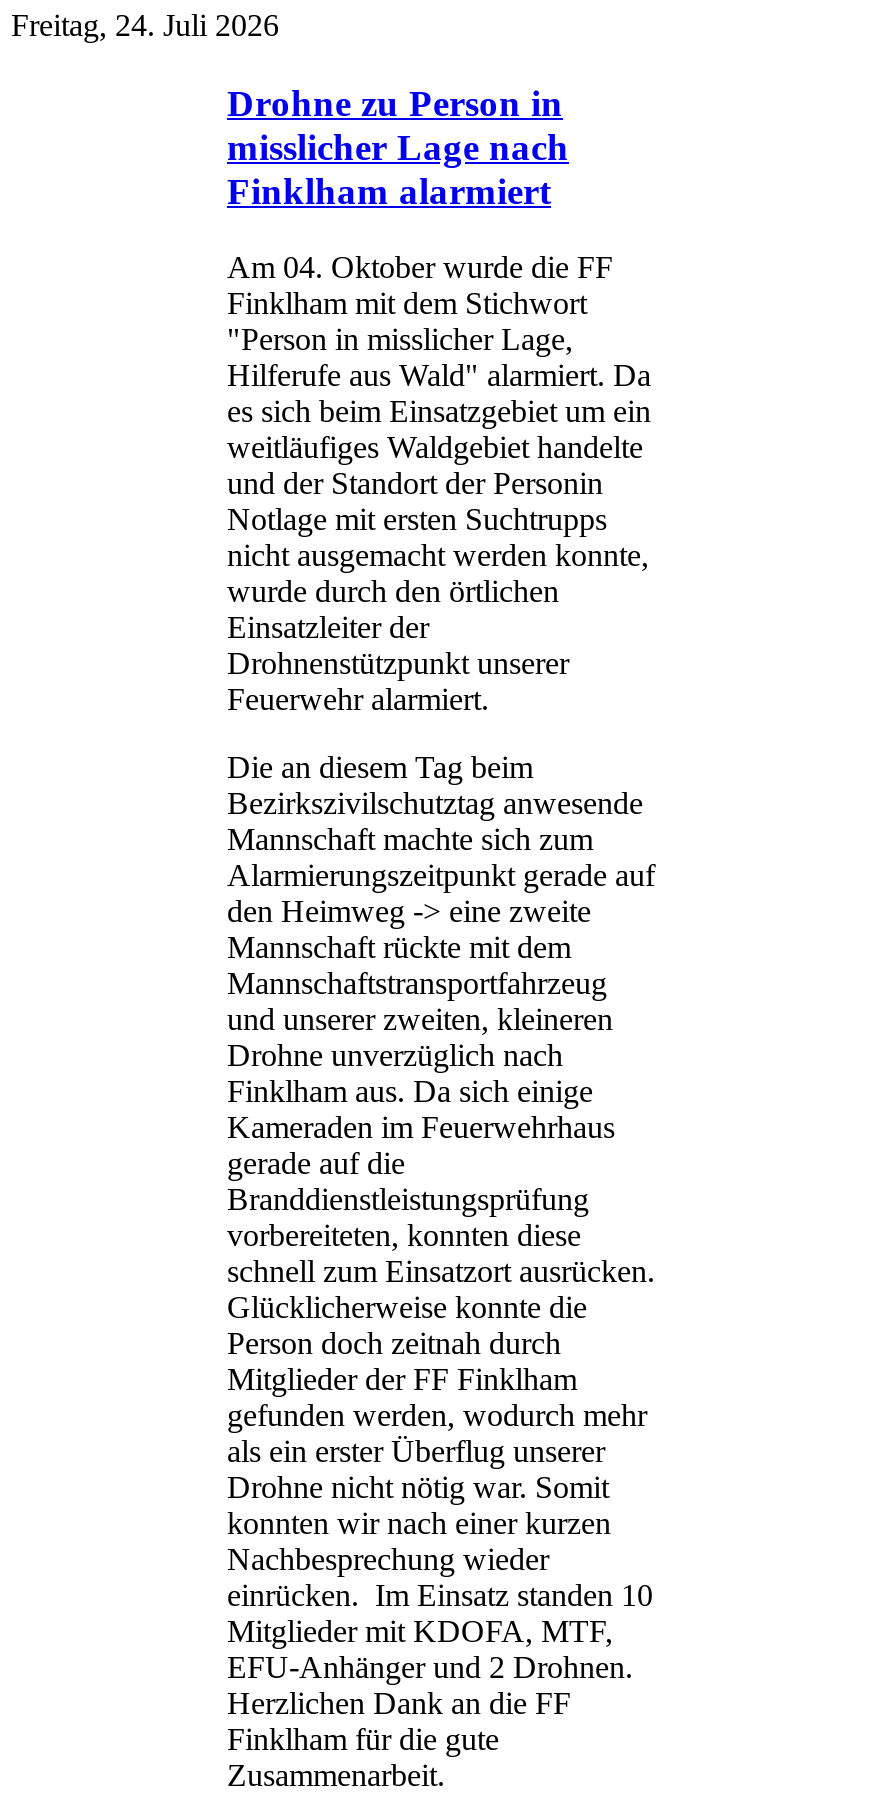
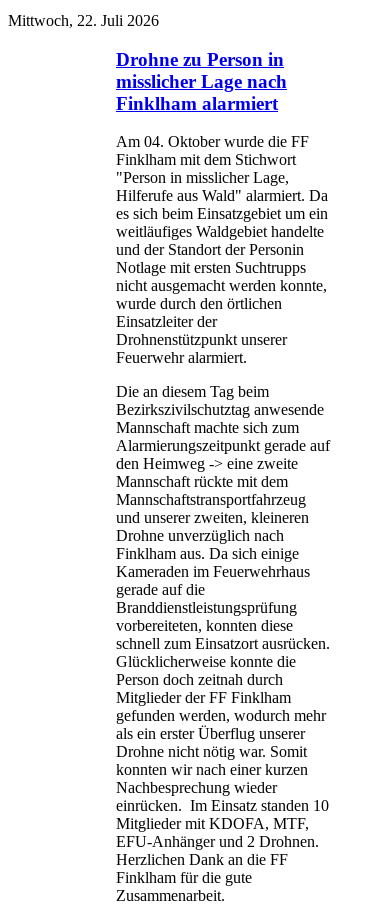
[11,8,279,42] Freitag, 24. Juli 2026 -> [8,12,159,29] Mittwoch, 22. Juli 2026

